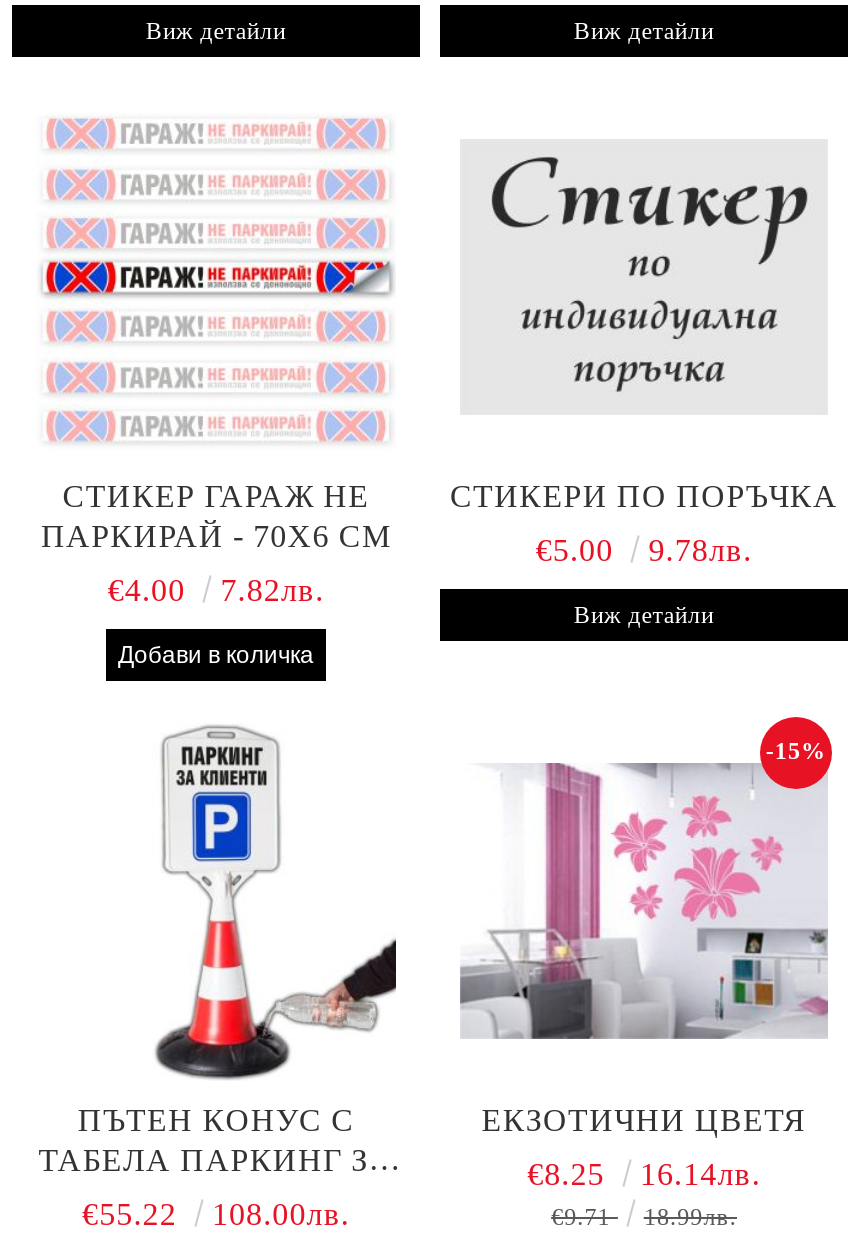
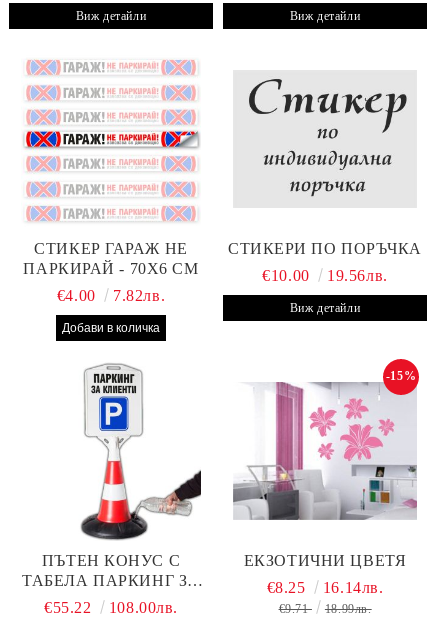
[536,532,752,566] €5.00 | 9.78лв. -> [262,267,388,284] €10.00 | 19.56лв.

